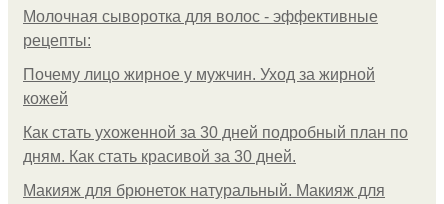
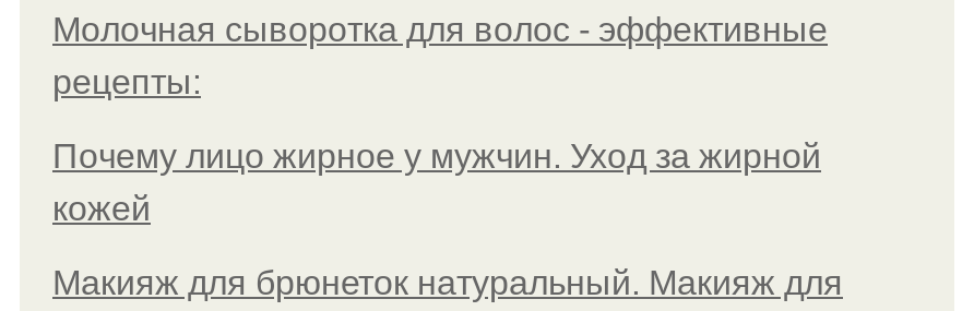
[23,124,408,165] Как стать ухоженной за 30 дней подробный план по | дням. Как стать красивой за 30 дней. -> none

